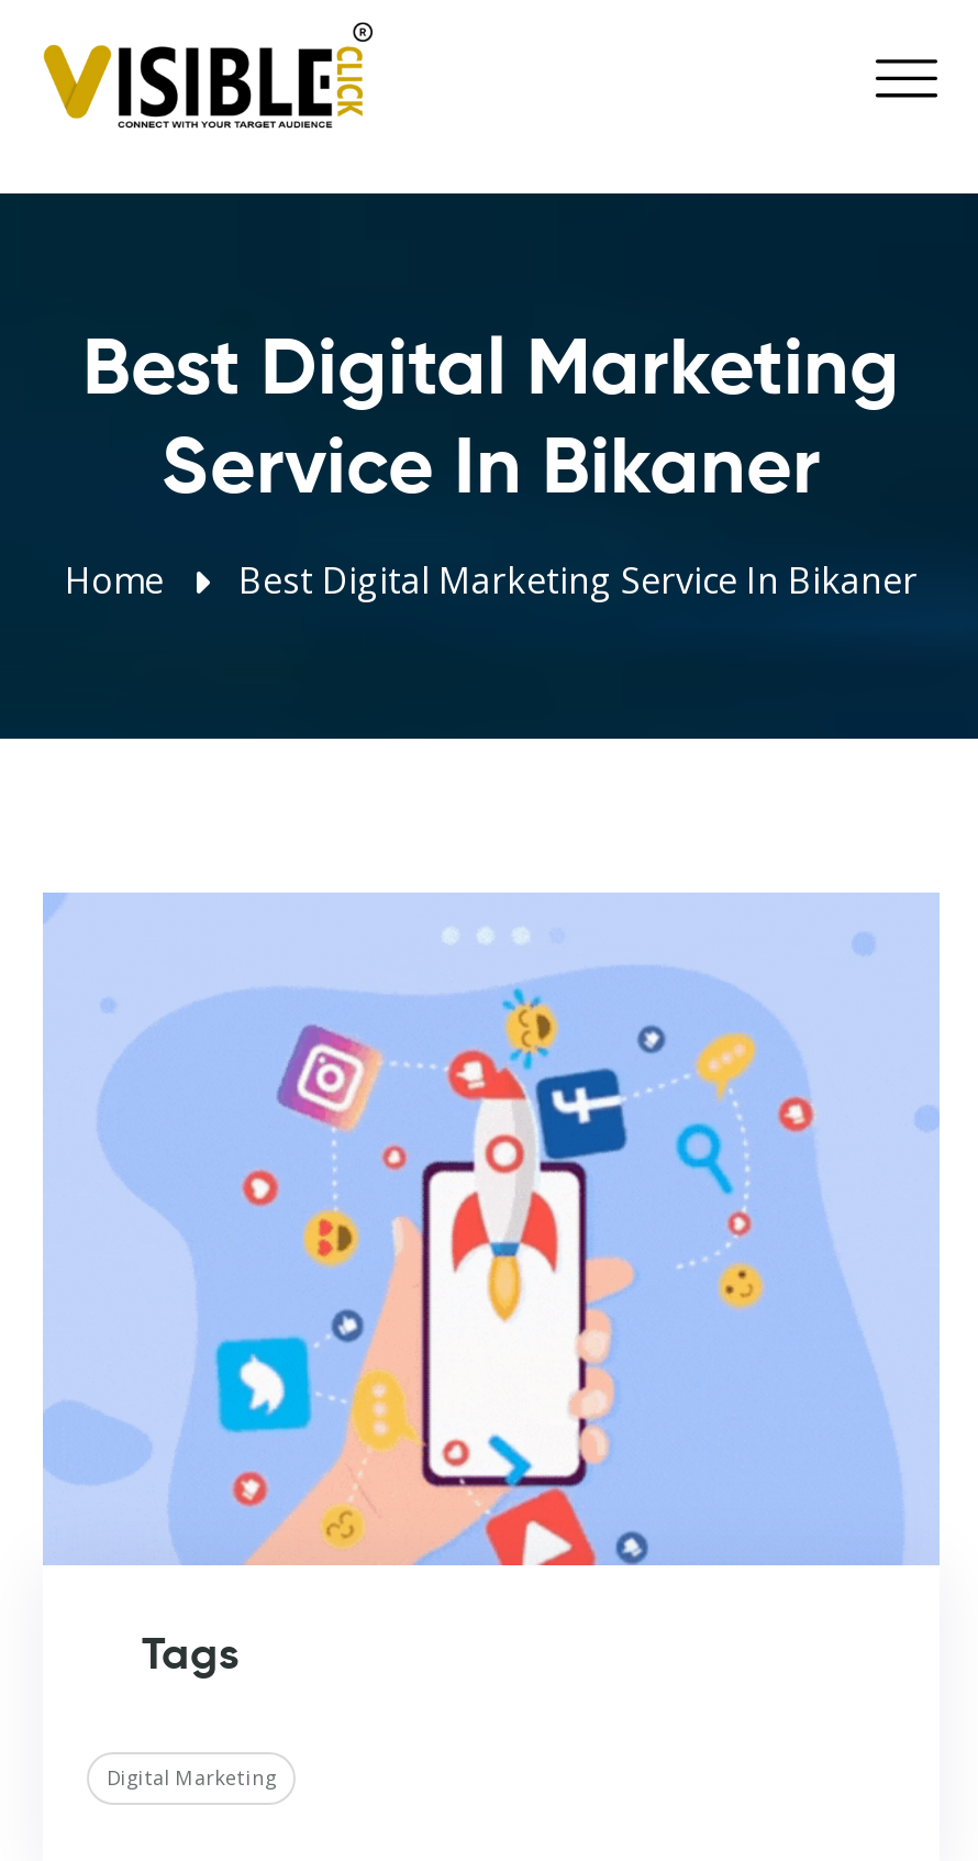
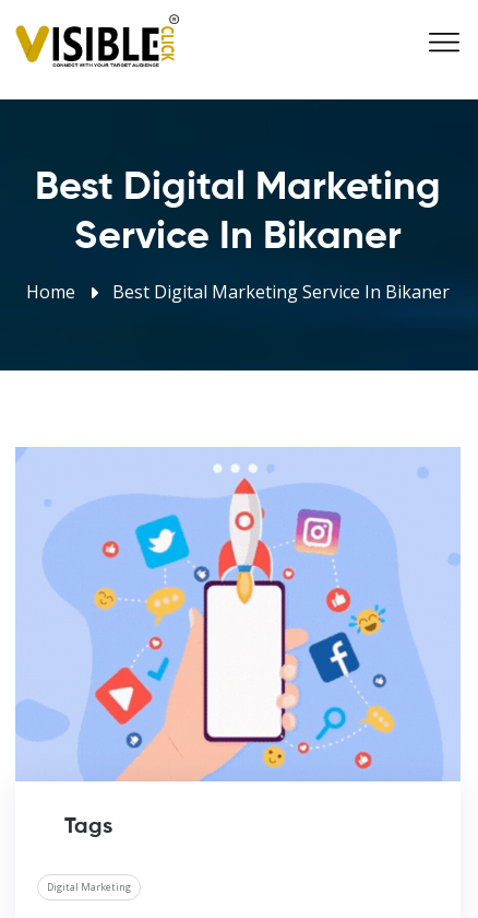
[203,956,816,1568] [image] -> [94,478,398,781] [image]

